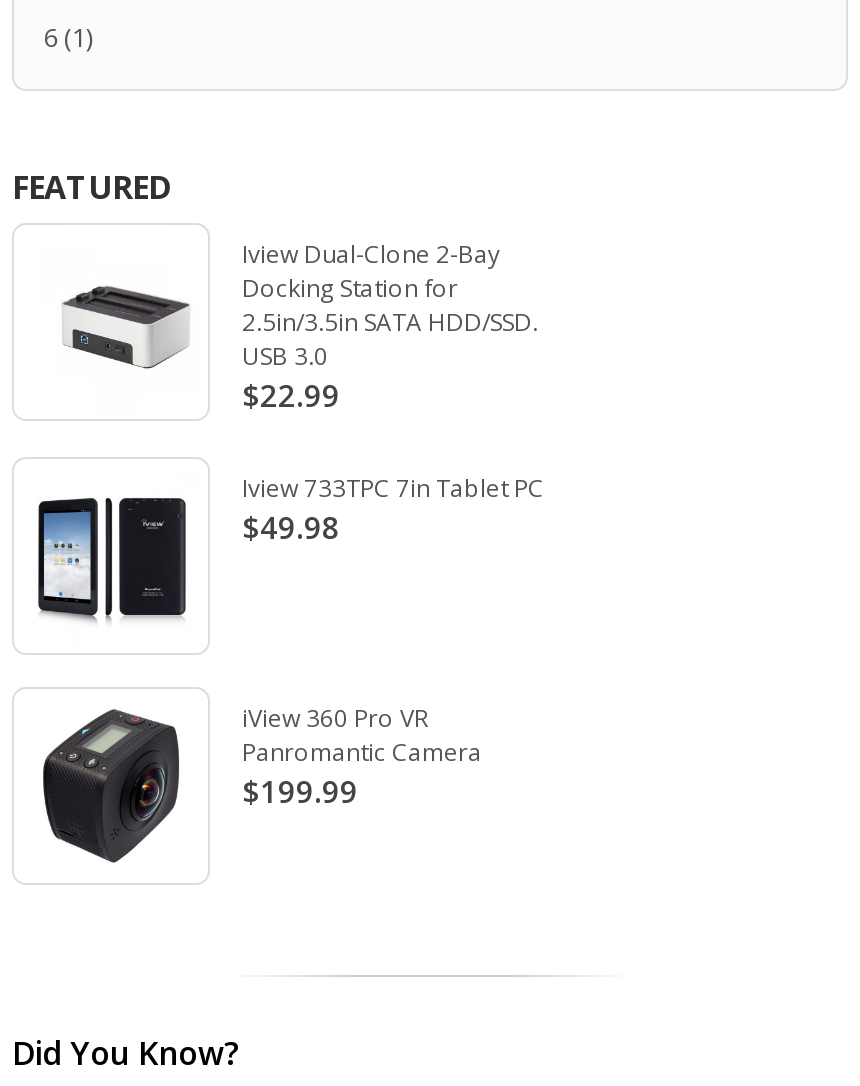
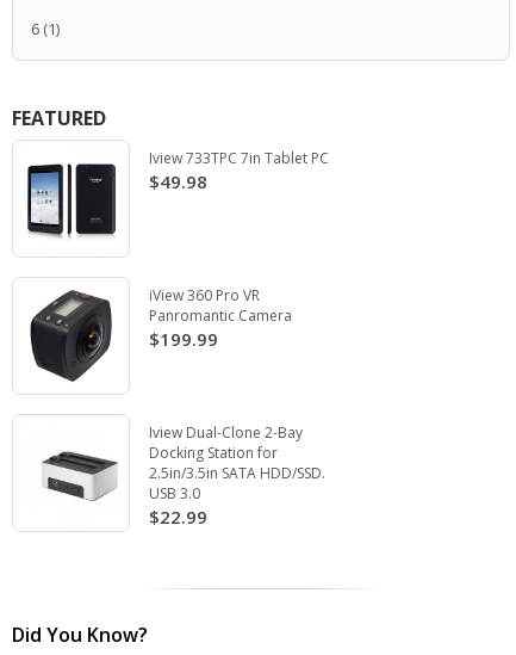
moved [62,237,538,415] -> [42,422,325,529]: [image] | Iview Dual-Clone 2-Bay | Docking Station for | 2.5in/3.5in SATA HDD/SSD. | USB 3.0 | $22.99
moved [42,471,544,861] -> [30,148,329,381]: [image] | Iview 733TPC 7in Tablet PC | $49.98 | iView 360 Pro VR | Panromantic Camera | $199.99

